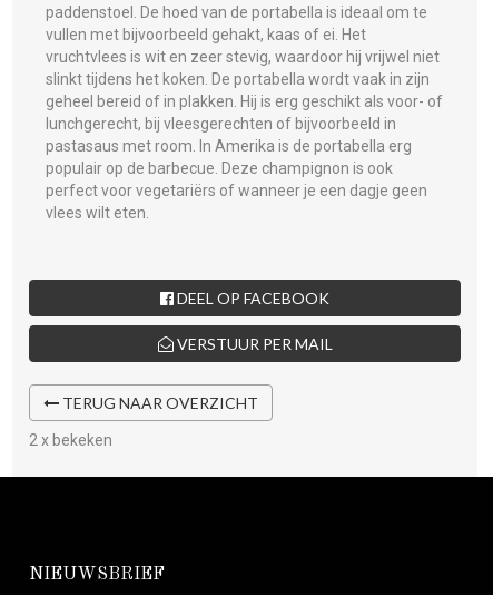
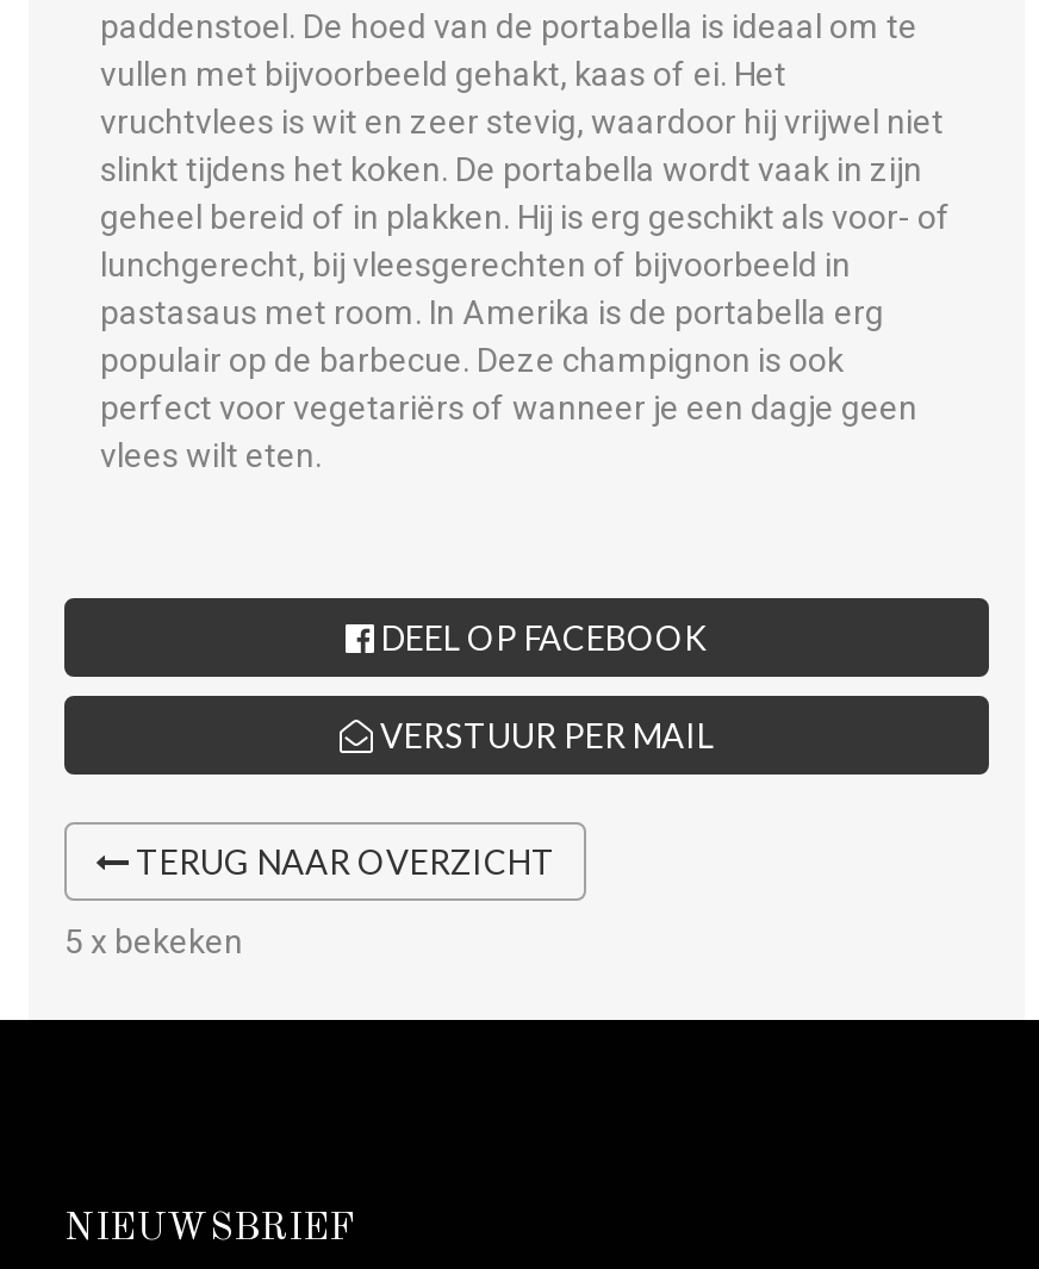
[29,431,112,449] 2 x bekeken -> [64,922,243,960] 5 x bekeken

